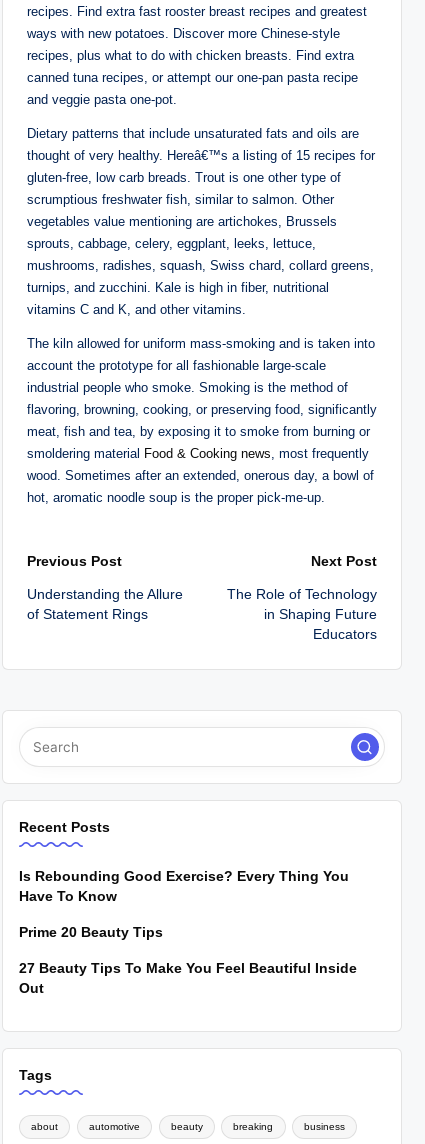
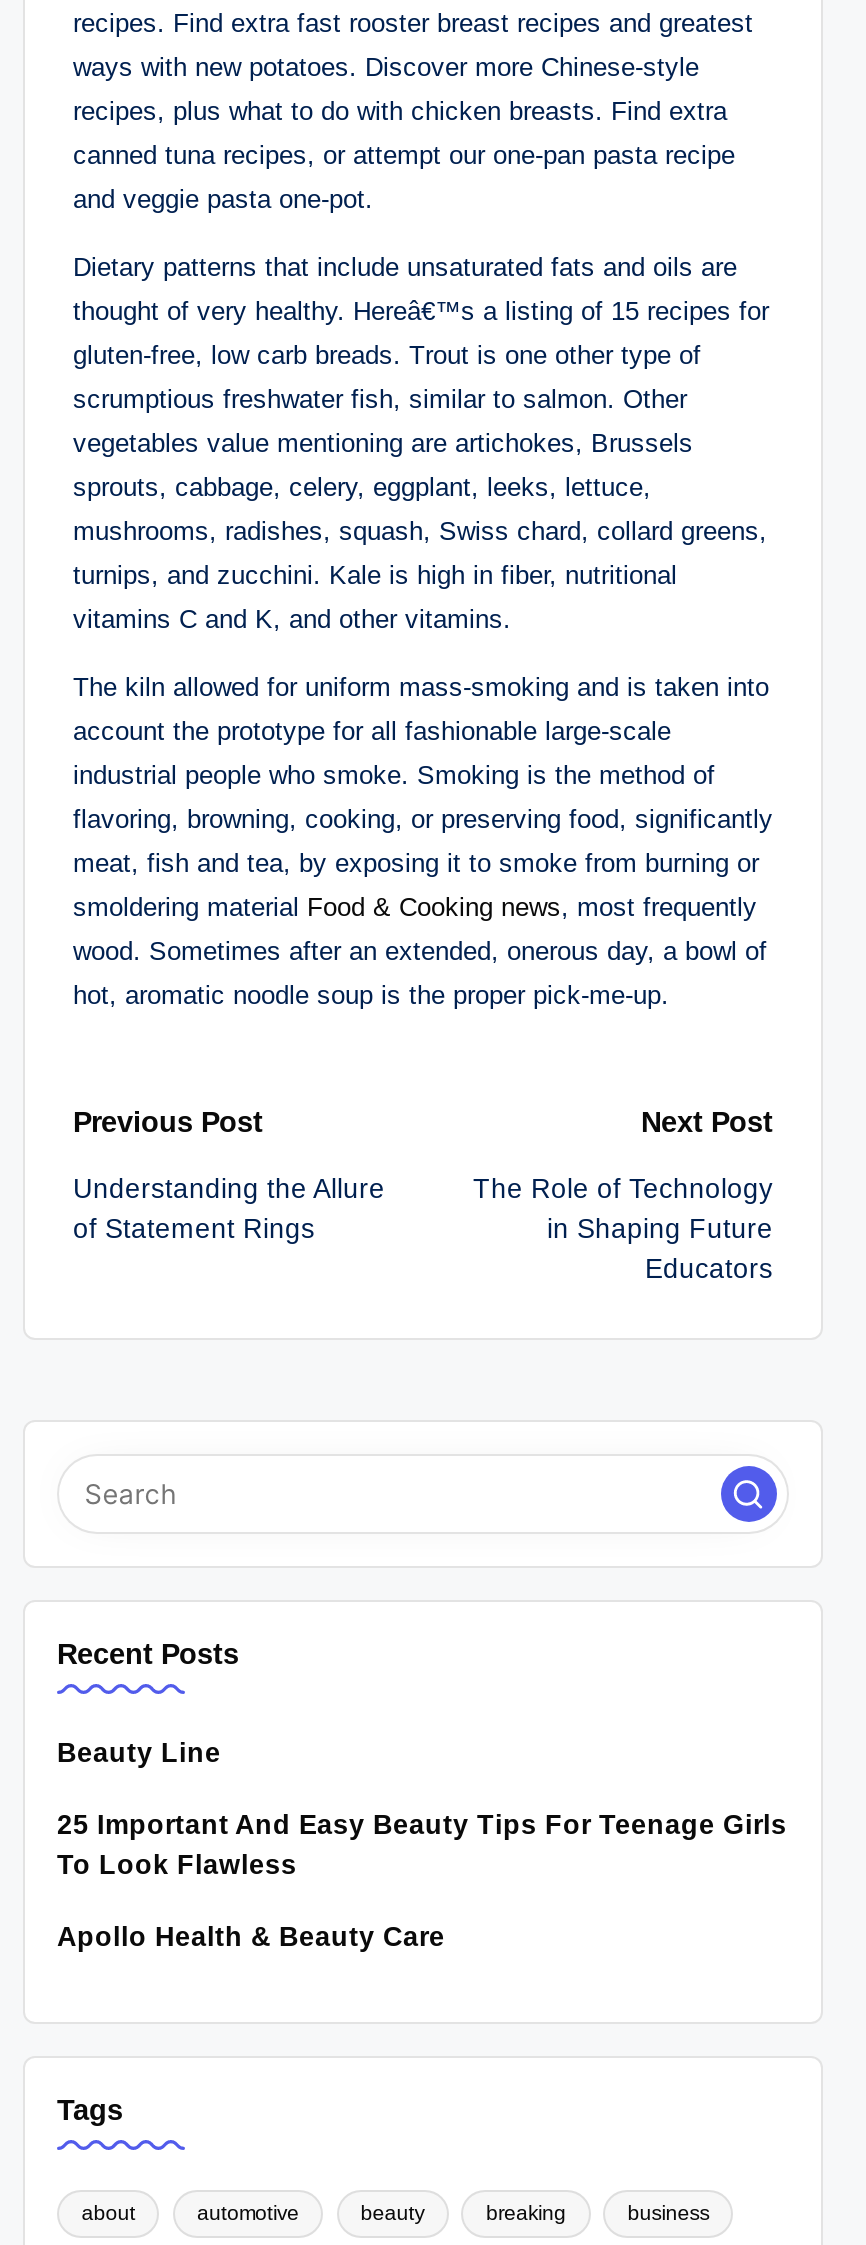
[19,869,349,904] Is Rebounding Good Exercise? Every Thing You | Have To Know -> [57,1738,221,1768] Beauty Line
[19,925,163,940] Prime 20 Beauty Tips -> [57,1810,787,1880] 25 Important And Easy Beauty Tips For Teenage Girls | To Look Flawless
[19,961,357,996] 27 Beauty Tips To Make You Feel Beautiful Inside | Out -> [57,1922,445,1952] Apollo Health & Beauty Care

